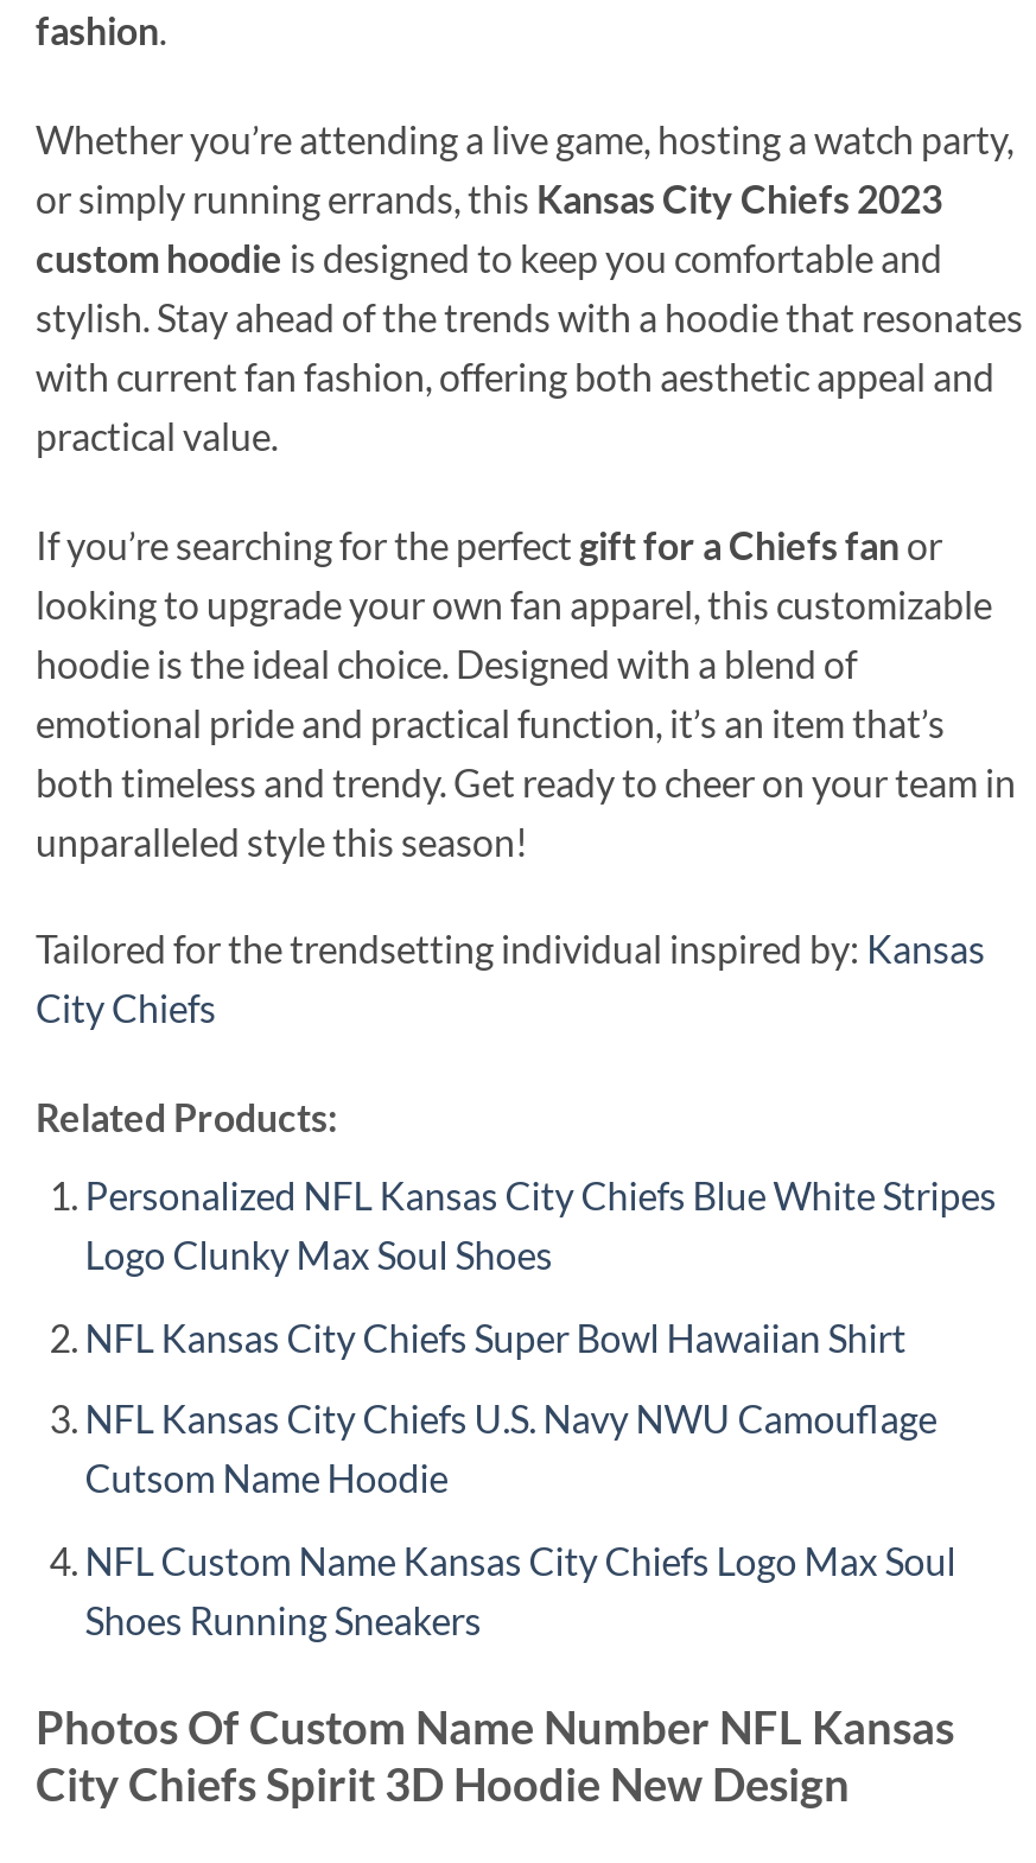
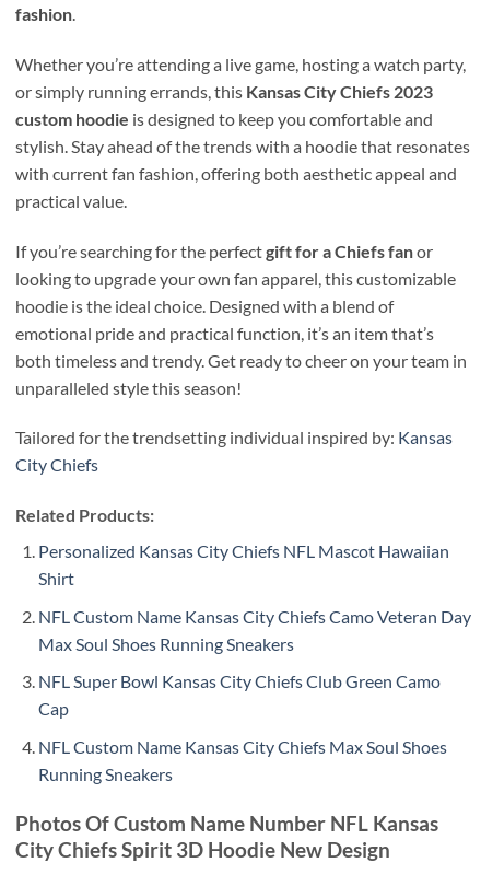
[85,1173,996,1277] Personalized NFL Kansas City Chiefs Blue White Stripes | Logo Clunky Max Soul Shoes -> [38,541,449,589] Personalized Kansas City Chiefs NFL Mascot Hawaiian | Shirt
[85,1314,906,1359] NFL Kansas City Chiefs Super Bowl Hawaiian Shirt -> [38,606,471,654] NFL Custom Name Kansas City Chiefs Camo Veteran Day | Max Soul Shoes Running Sneakers
[85,1396,937,1501] NFL Kansas City Chiefs U.S. Navy NWU Camouflage | Cutsom Name Hoodie -> [38,671,440,719] NFL Super Bowl Kansas City Chiefs Club Green Camo | Cap
[85,1538,956,1642] NFL Custom Name Kansas City Chiefs Logo Max Soul | Shoes Running Sneakers -> [38,736,447,784] NFL Custom Name Kansas City Chiefs Max Soul Shoes | Running Sneakers

